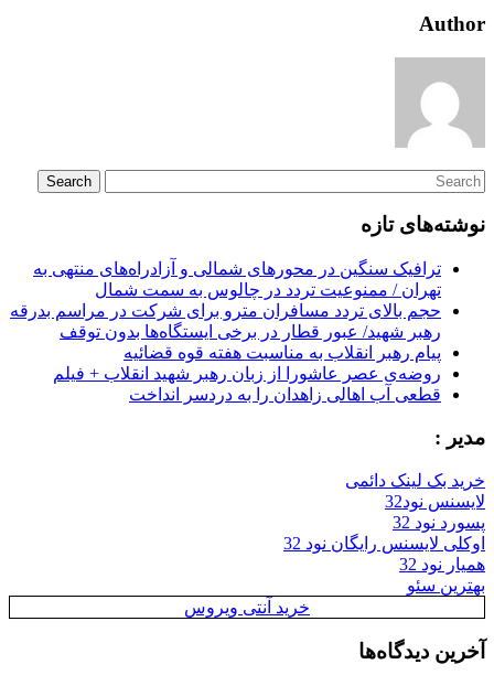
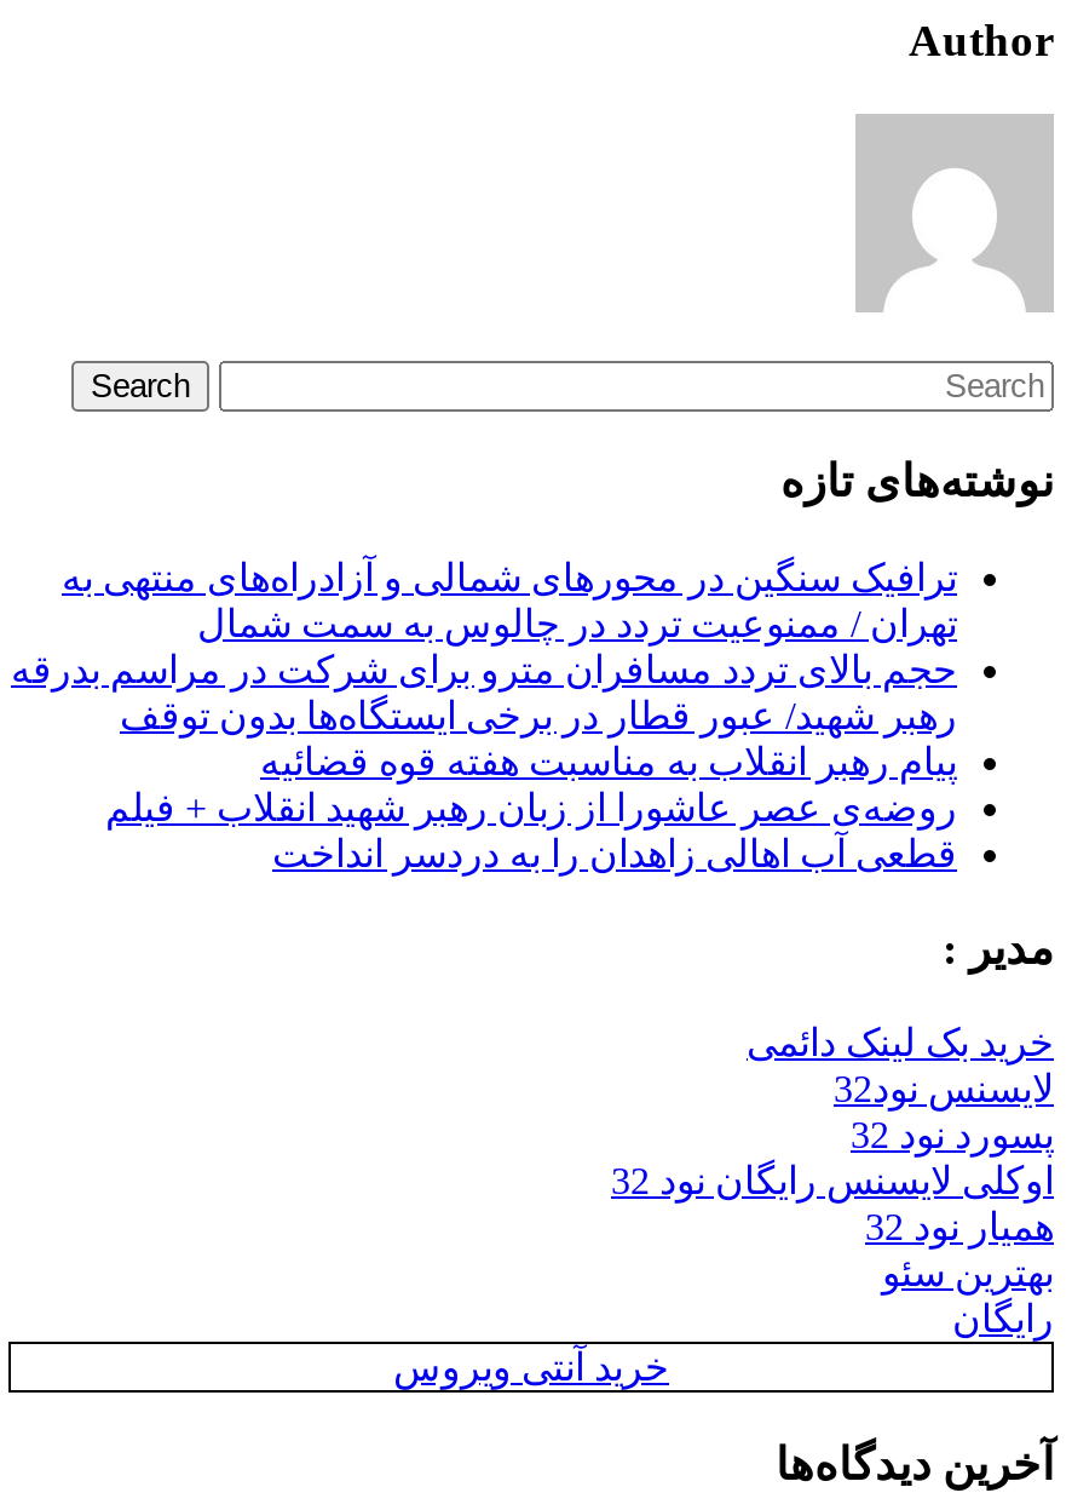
none -> [952,1299,1054,1340] رایگان

